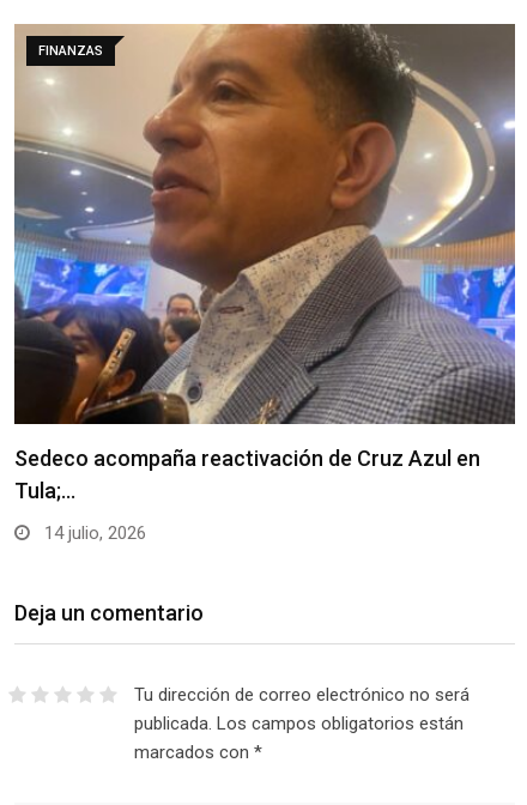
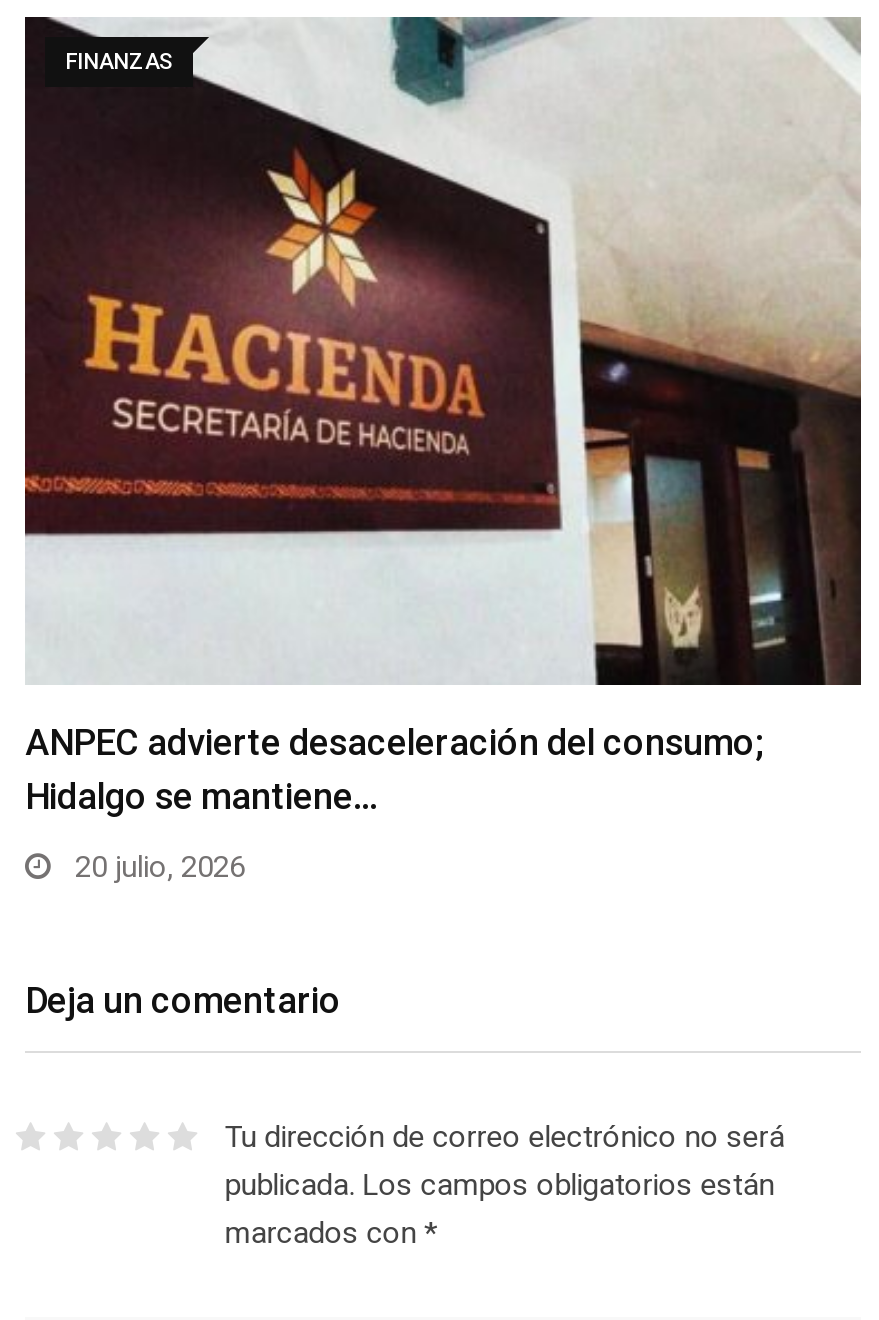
[13,23,516,503] [image] | Sedeco acompaña reactivación de Cruz Azul en | Tula;… -> [23,15,863,817] [image] | ANPEC advierte desaceleración del consumo; | Hidalgo se mantiene…
[40,522,146,544] 14 julio, 2026 -> [67,849,245,885] 20 julio, 2026

